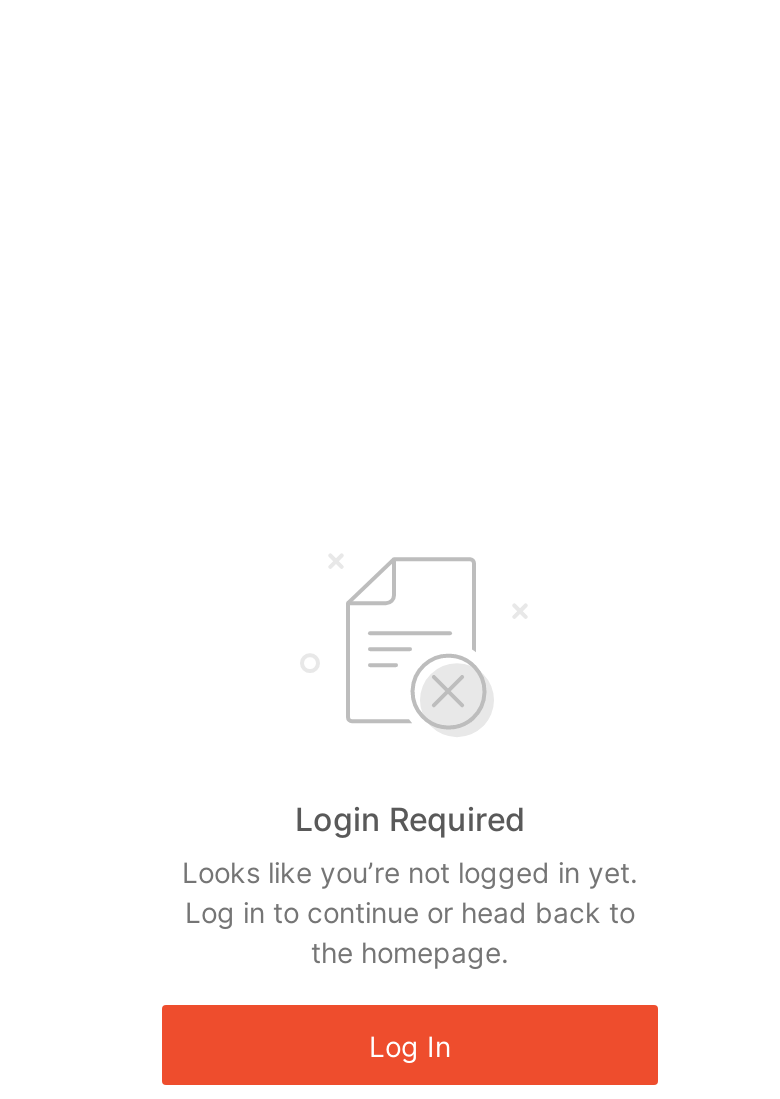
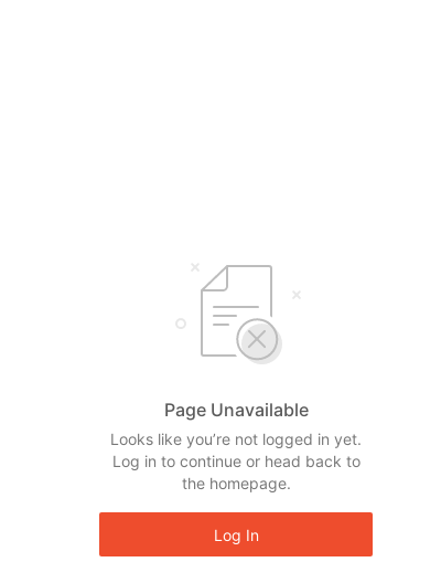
[295,799,525,839] Login Required -> [164,399,308,421] Page Unavailable

